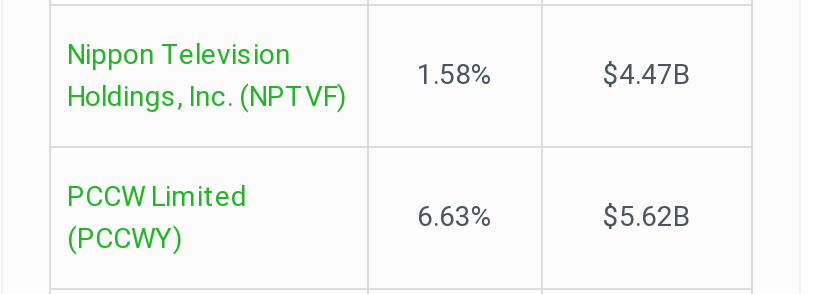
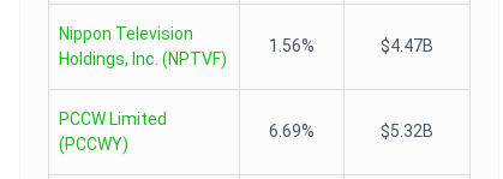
[417,58,493,90] 1.58% -> [269,36,315,55] 1.56%
[417,200,691,232] 6.63% | $5.62B -> [269,121,433,141] 6.69% | $5.32B

